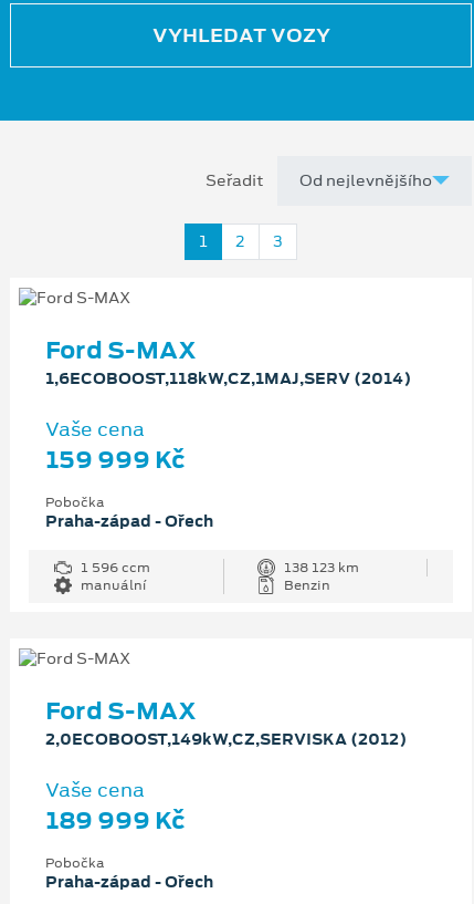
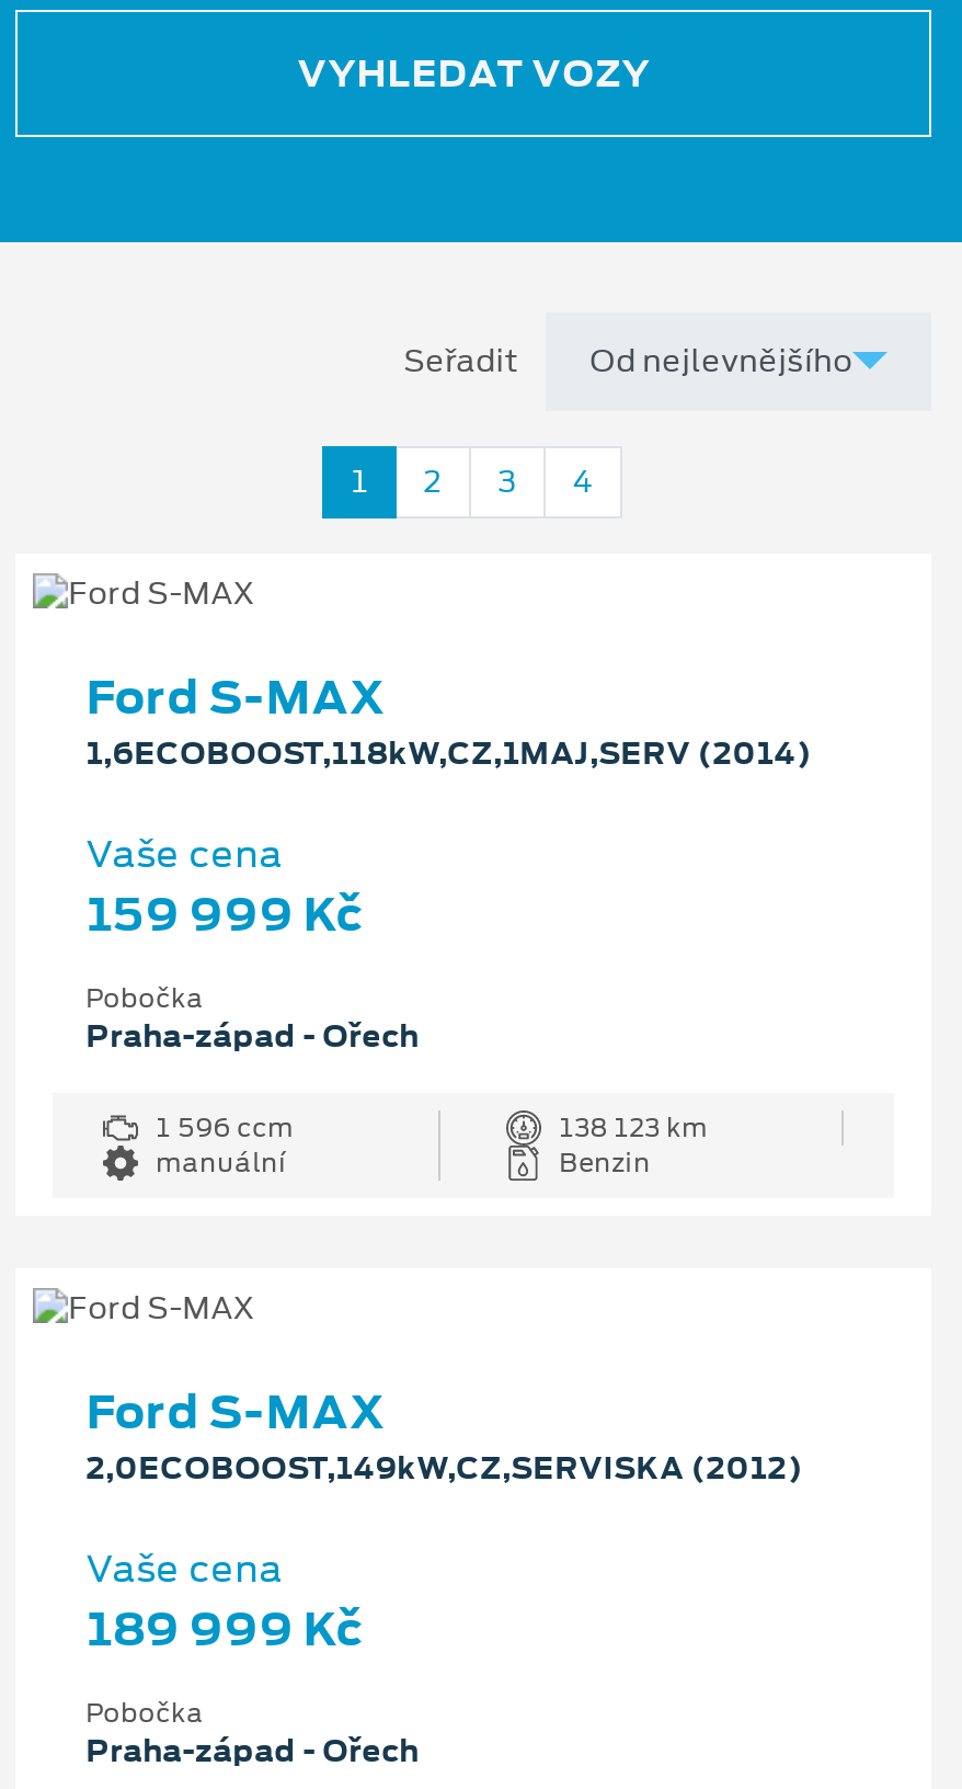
none -> [572,460,594,504] 4

